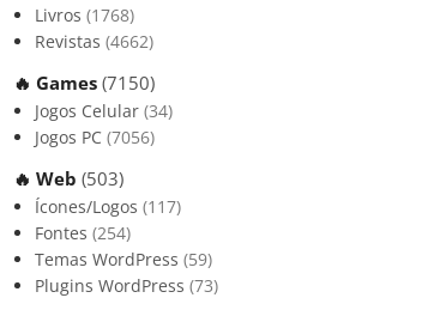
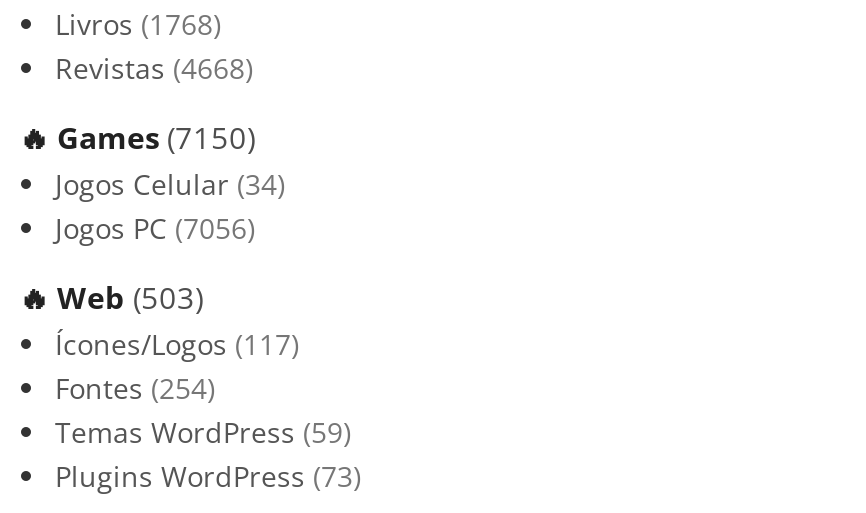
[35,30,153,52] Revistas (4662) -> [55,50,253,88] Revistas (4668)

